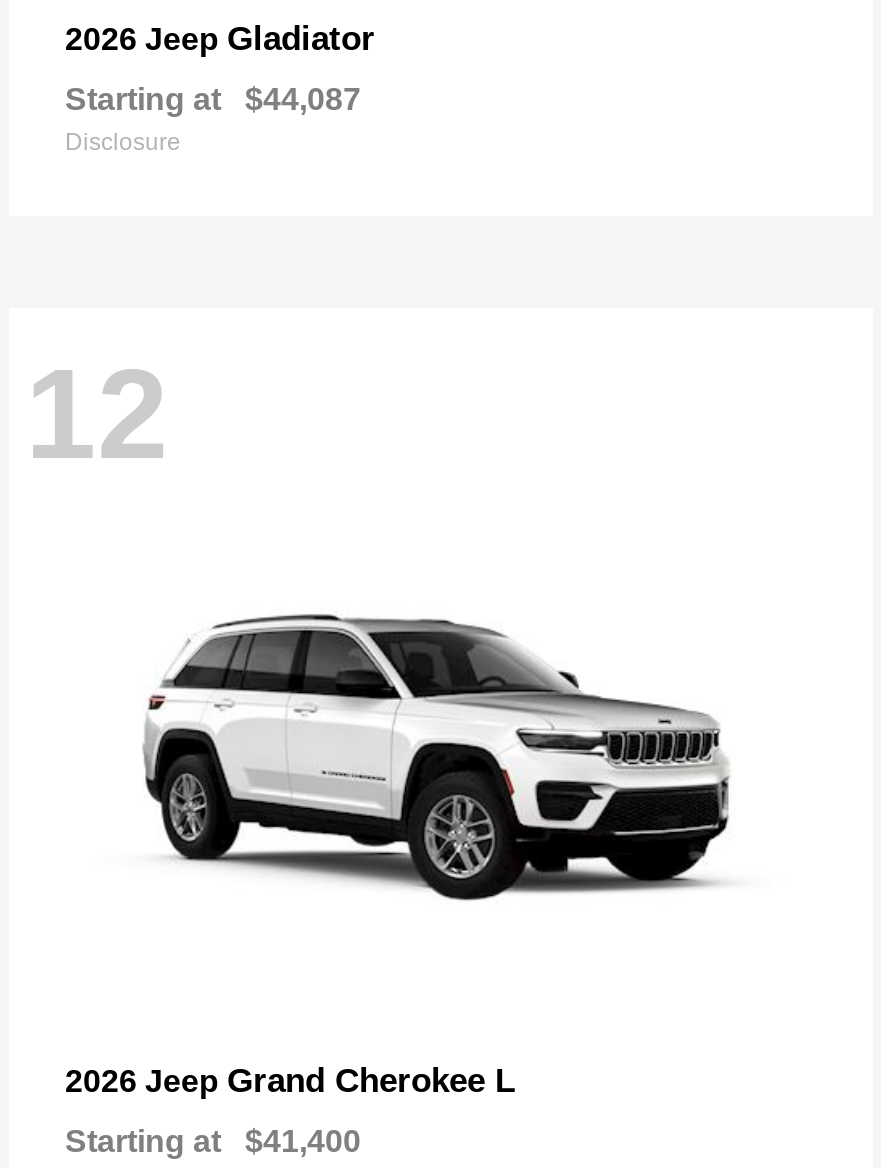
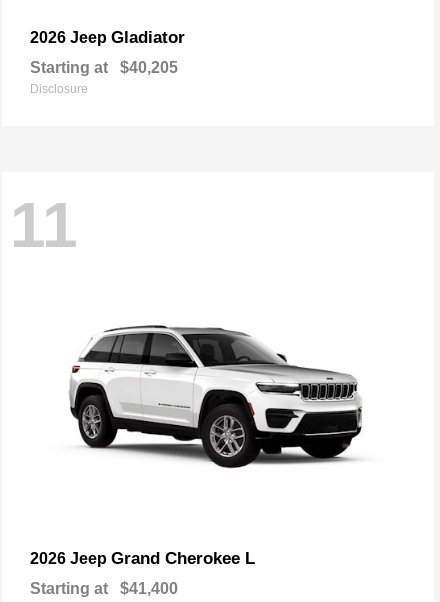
[65,83,361,117] Starting at $44,087 -> [30,59,178,76] Starting at $40,205
[25,342,169,486] 12 -> [10,189,78,261] 11

